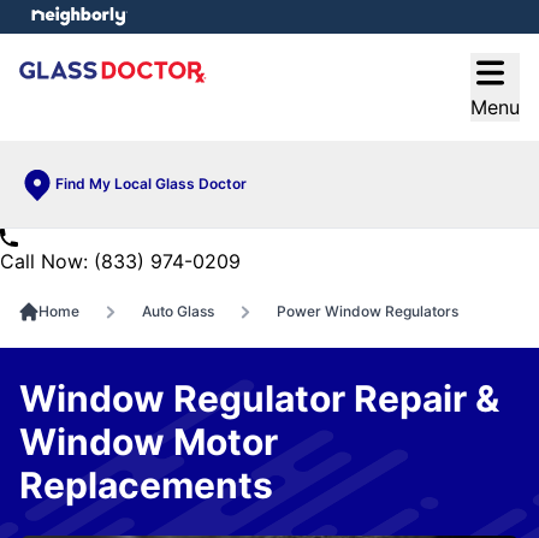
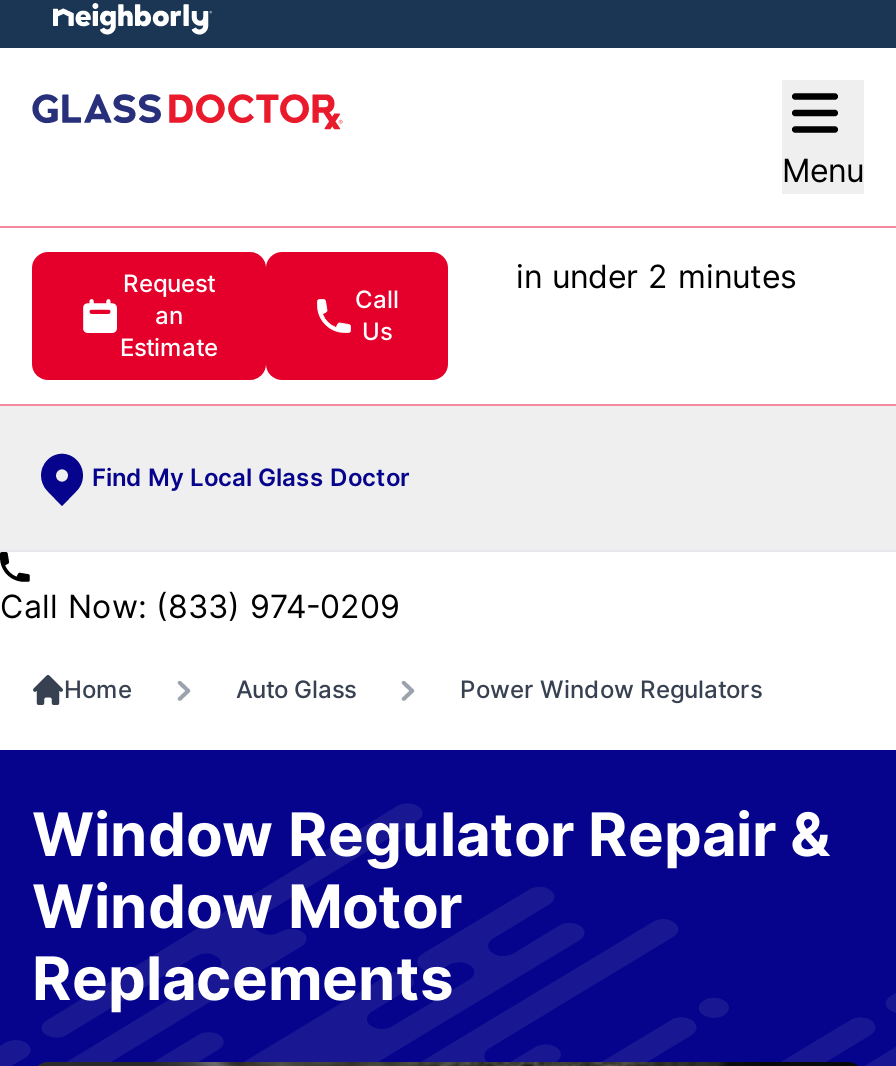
none -> [30,250,450,382] [image] | Request | an | Estimate
none -> [355,284,399,346] Call | Us
none -> [516,256,796,296] in under 2 minutes

